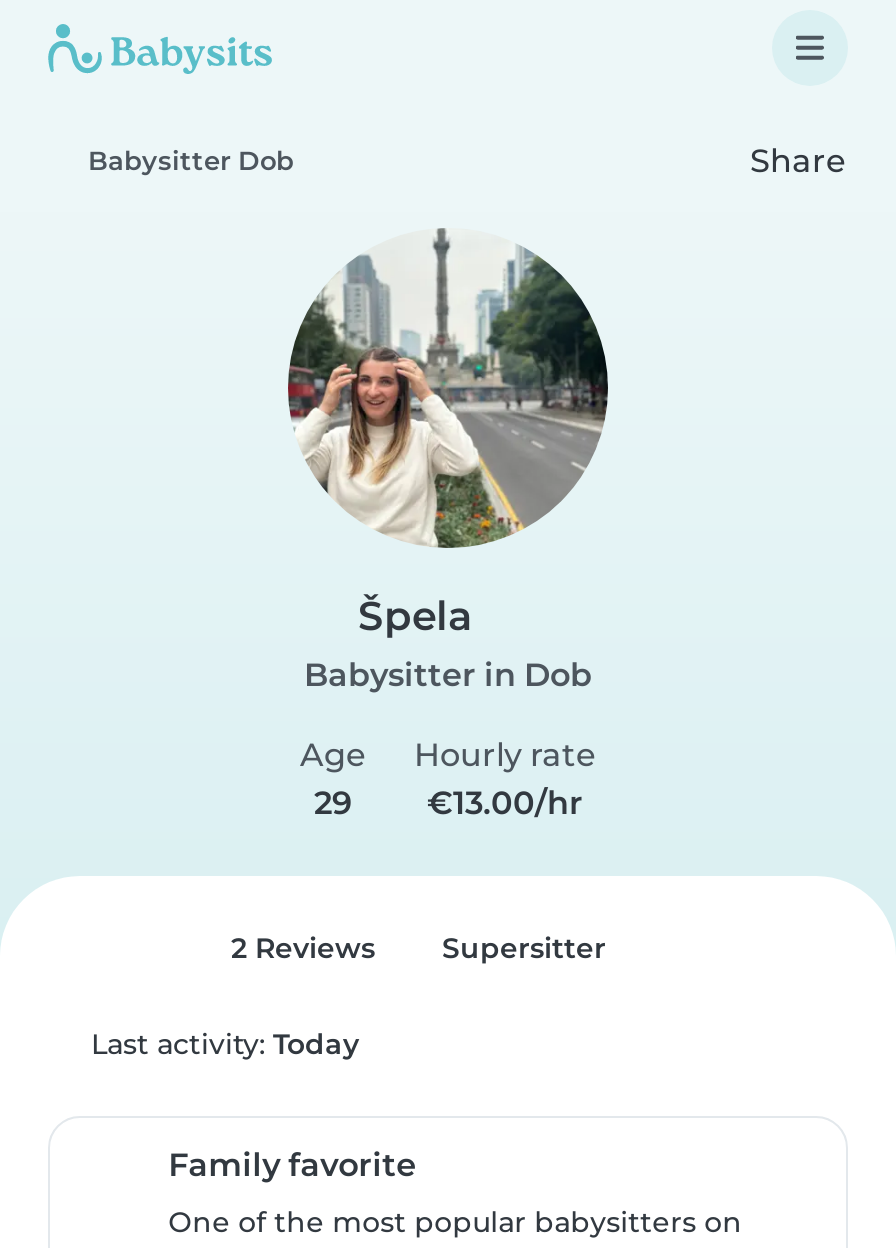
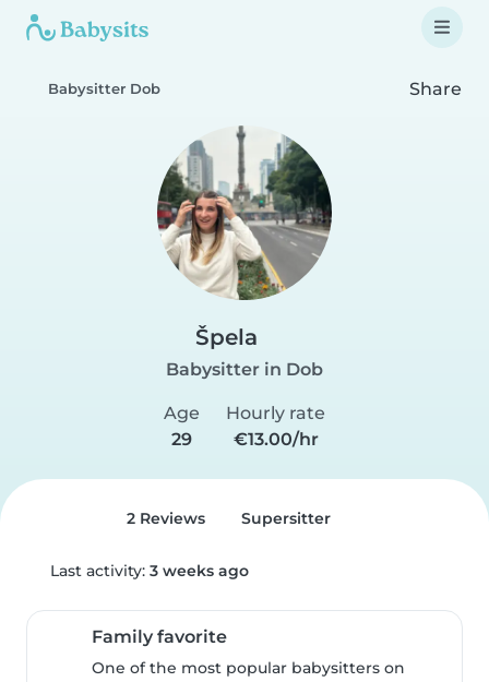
[83,1026,359,1062] Last activity: Today -> [45,561,248,581] Last activity: 3 weeks ago

